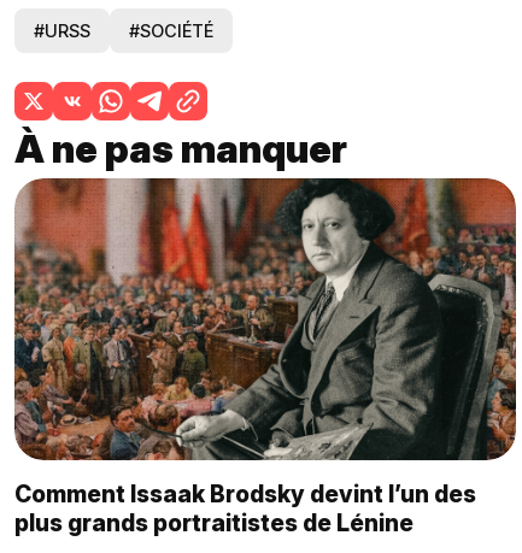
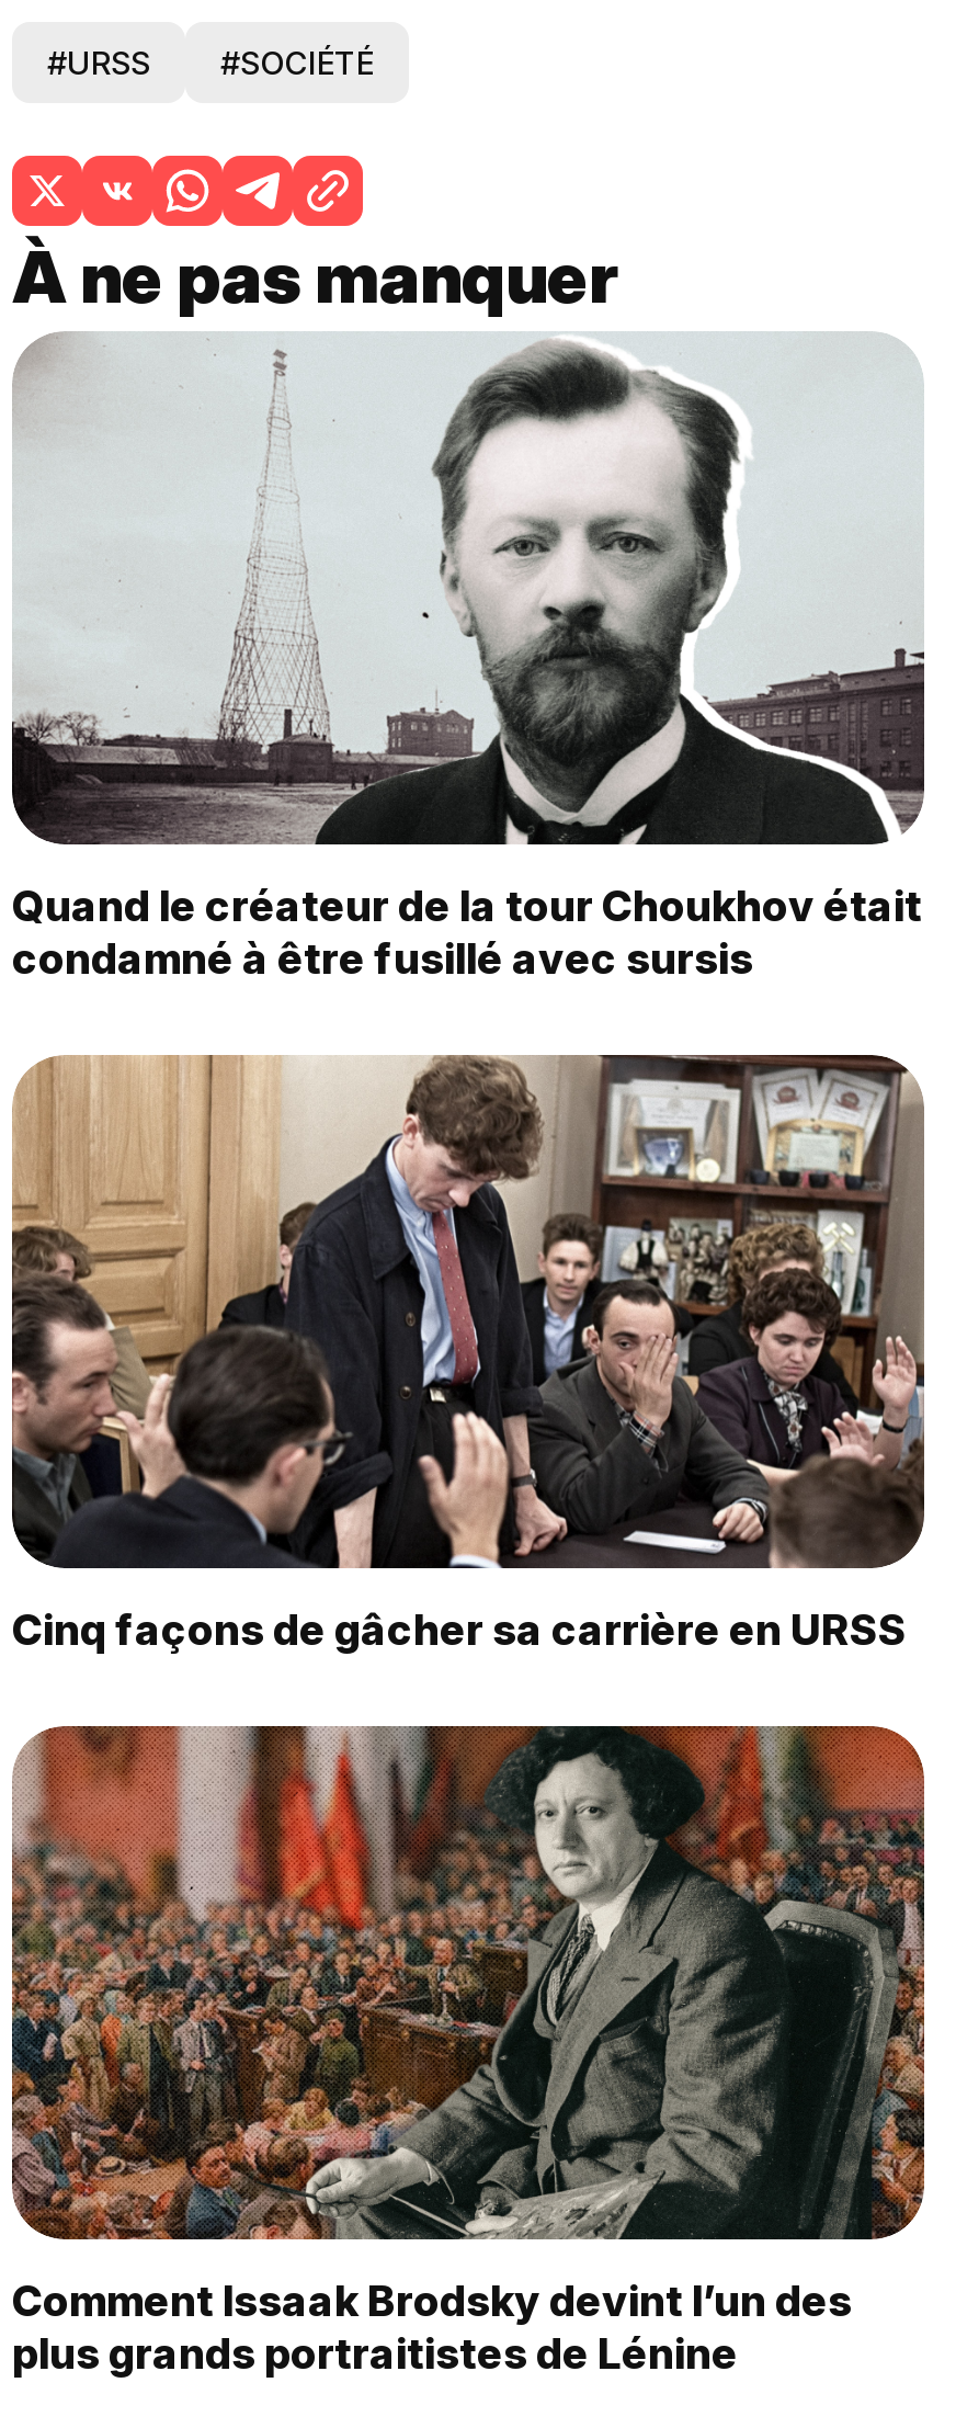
none -> [10,1053,926,1656] [image] | Cinq façons de gâcher sa carrière en URSS
none -> [12,331,926,985] [image] | Quand le créateur de la tour Choukhov était | condamné à être fusillé avec sursis

